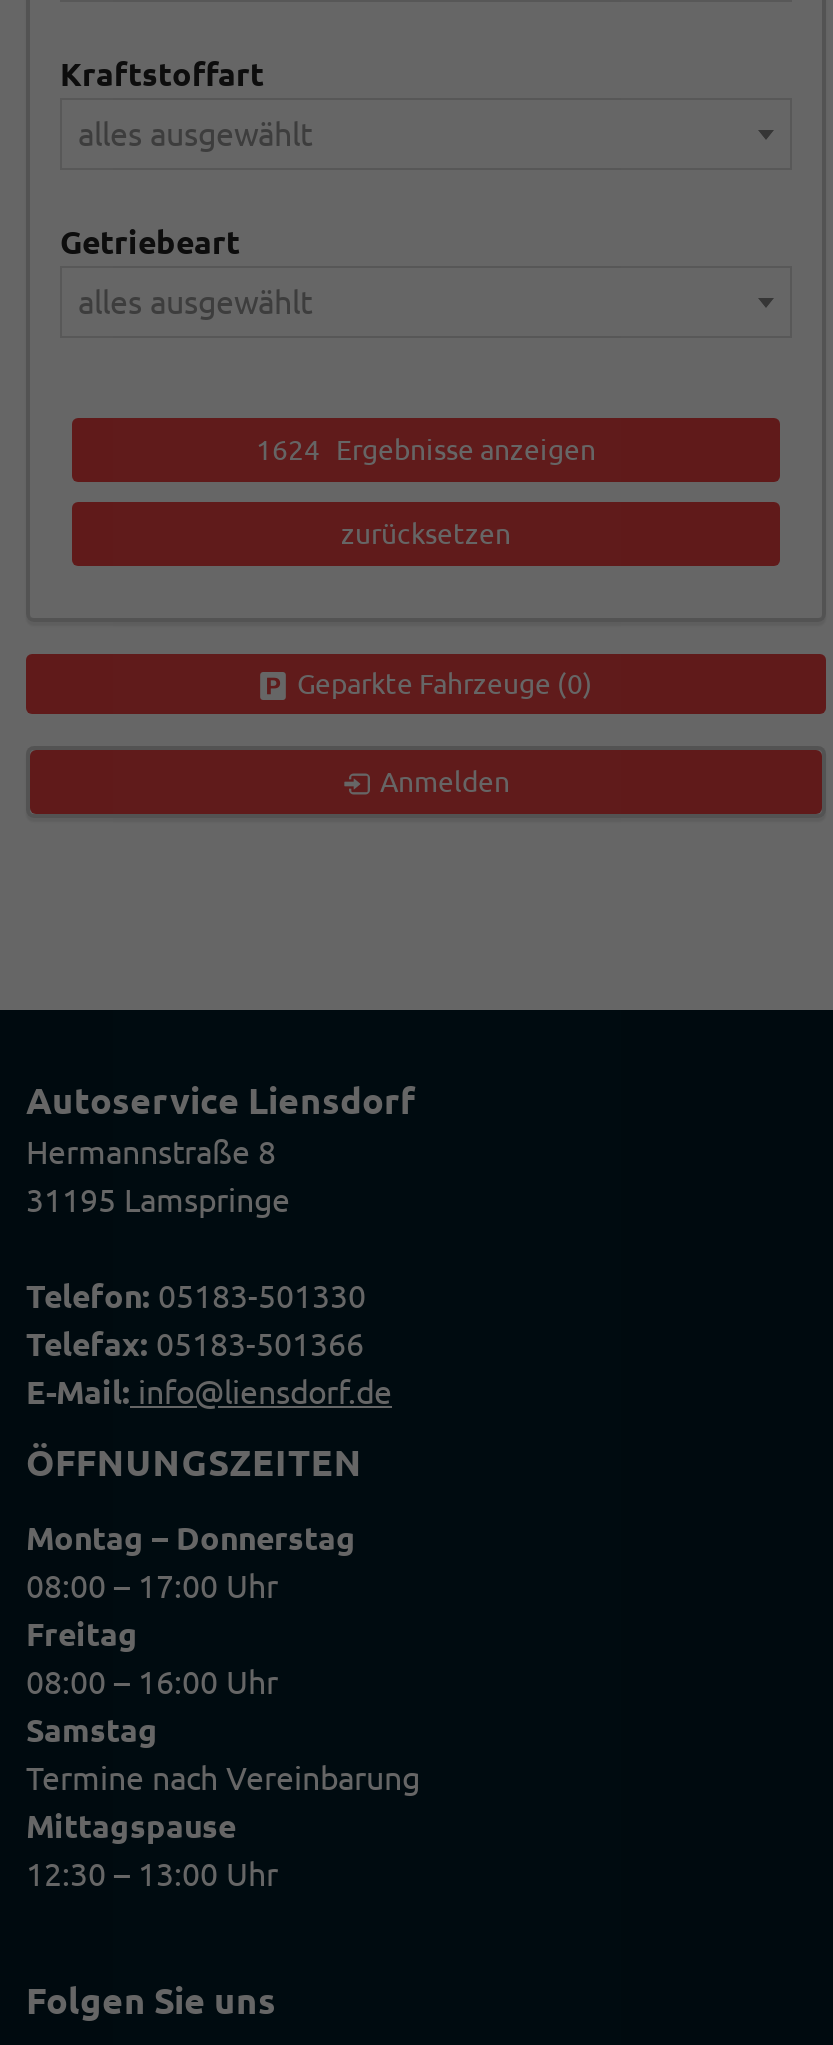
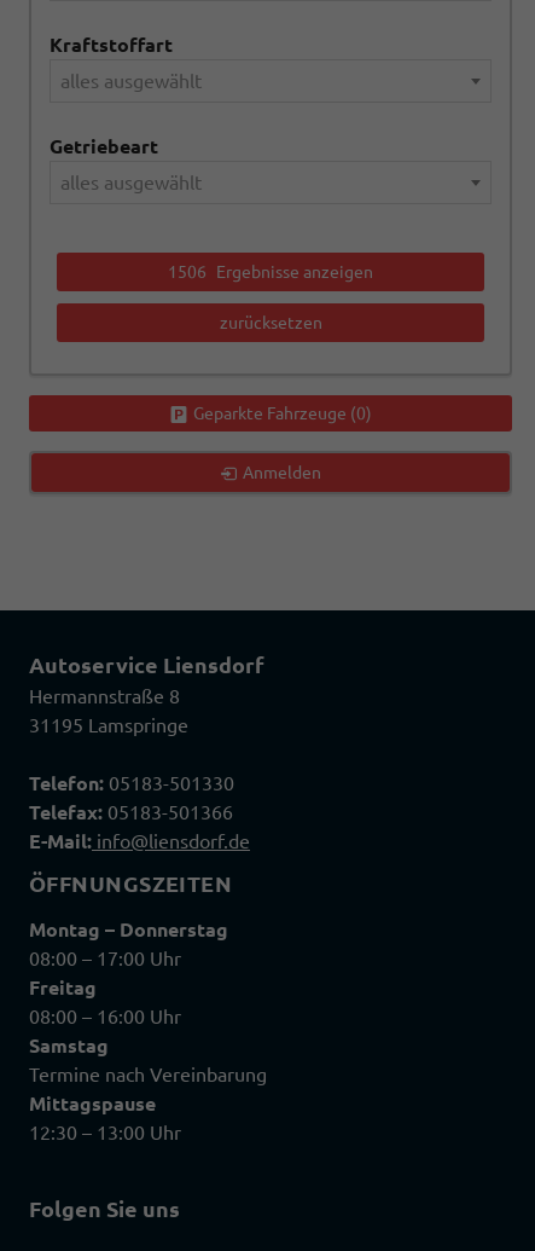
[256,433,596,465] 1624 Ergebnisse anzeigen -> [168,262,373,281] 1506 Ergebnisse anzeigen

